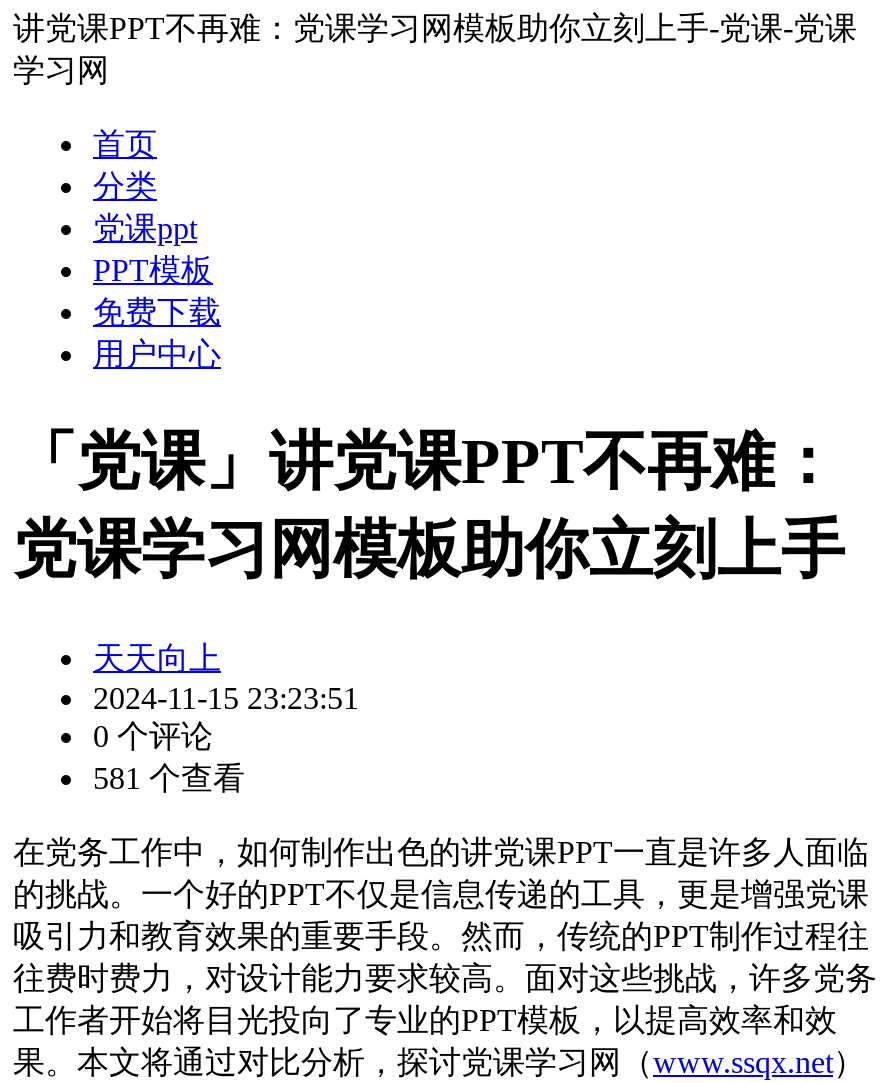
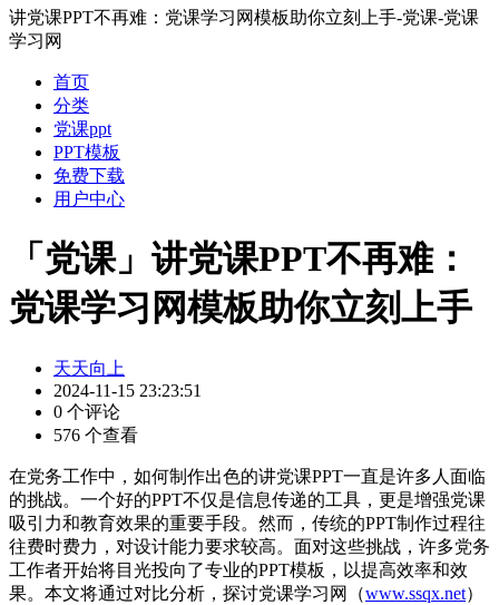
[93,761,245,795] 581 个查看 -> [53,426,138,444] 576 个查看

